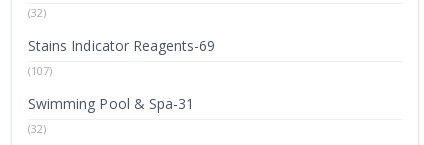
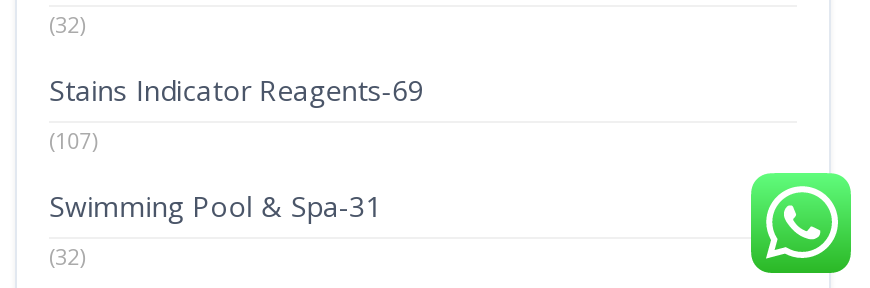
none -> [749,171,853,275] [image]

